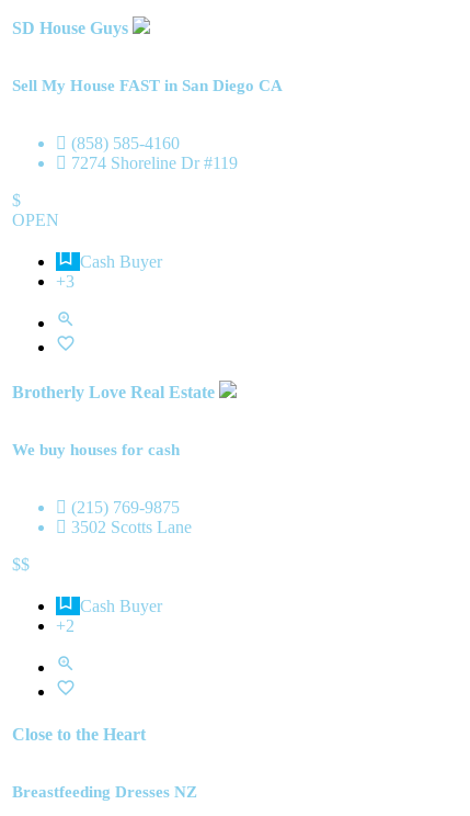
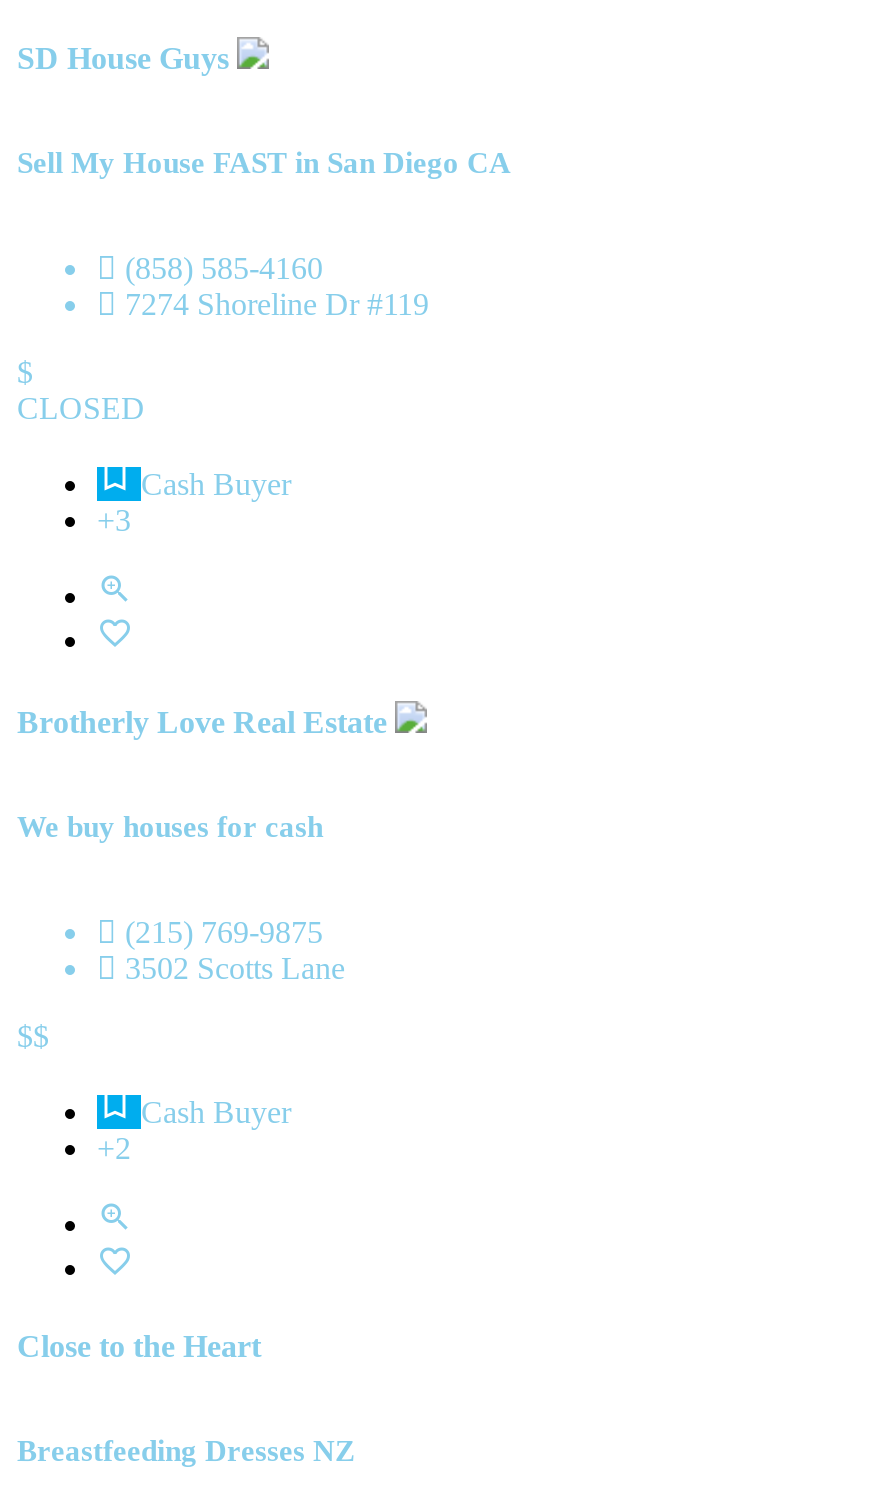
[12,210,59,229] OPEN -> [17,390,145,424] CLOSED

